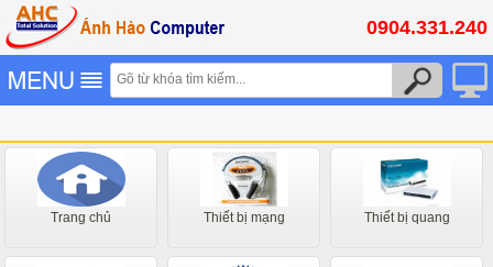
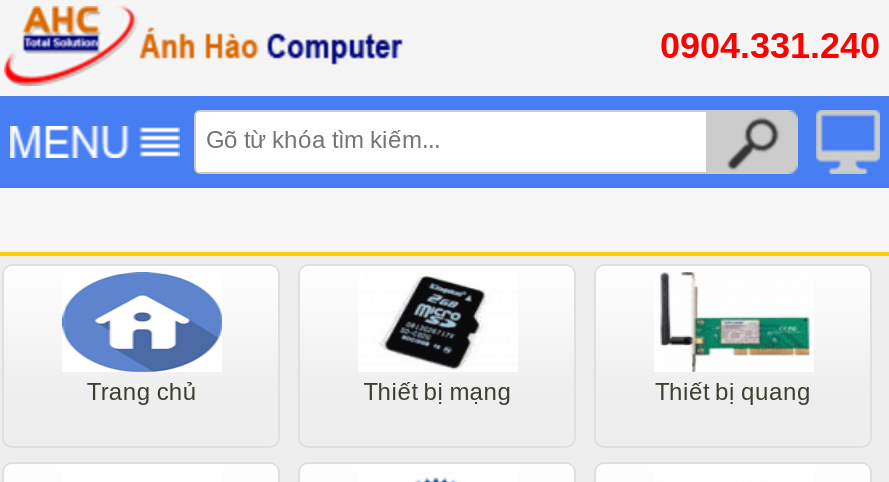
[215,154,277,207] [image] -> [382,274,496,370] [image]
[366,152,449,204] [image] -> [658,270,812,372] [image]

